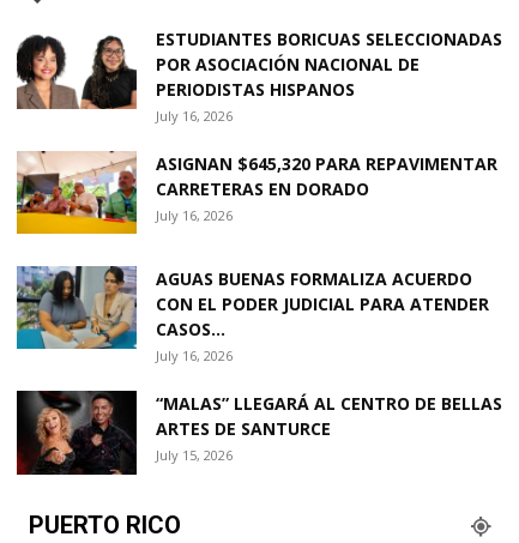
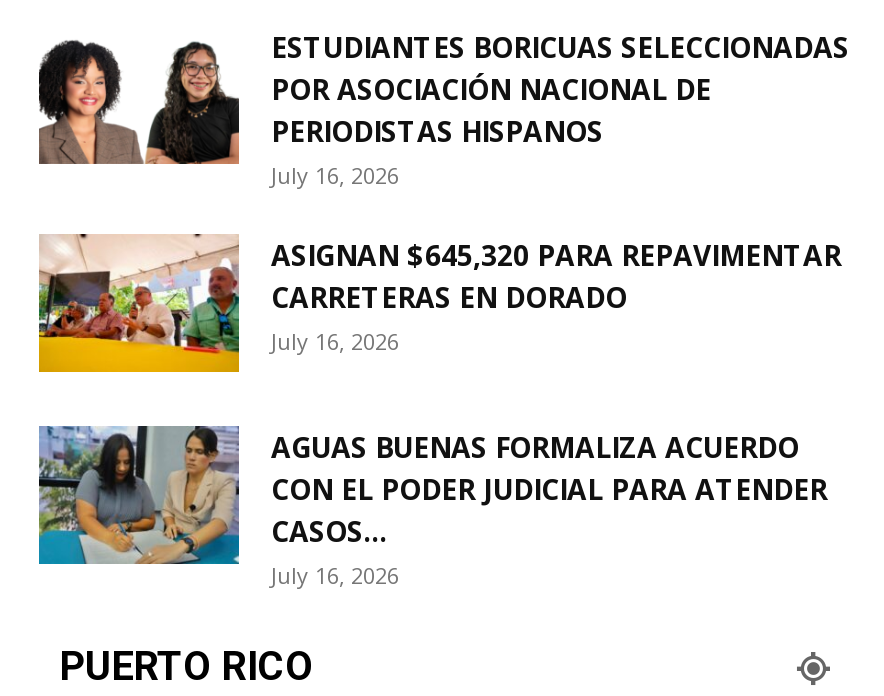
[16,390,502,476] [image] | “MALAS” LLEGARÁ AL CENTRO DE BELLAS | ARTES DE SANTURCE | July 15, 2026 -> none

